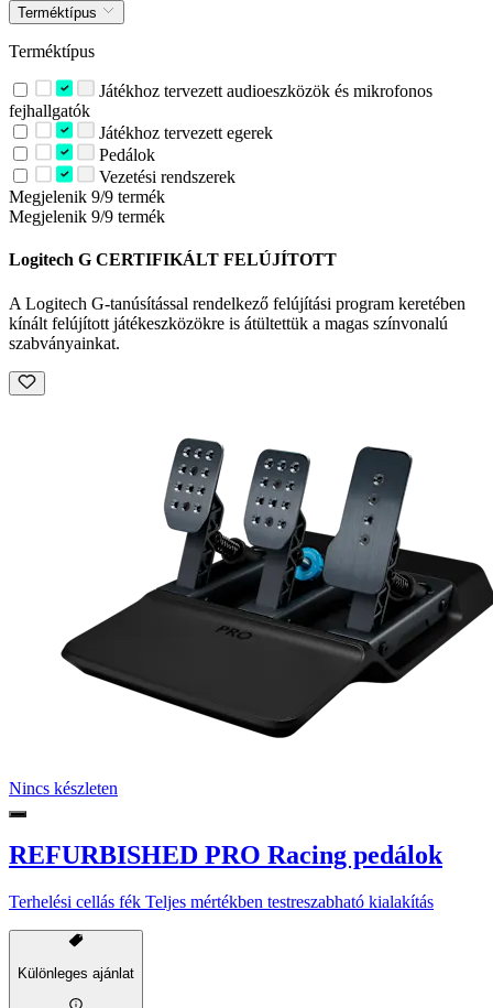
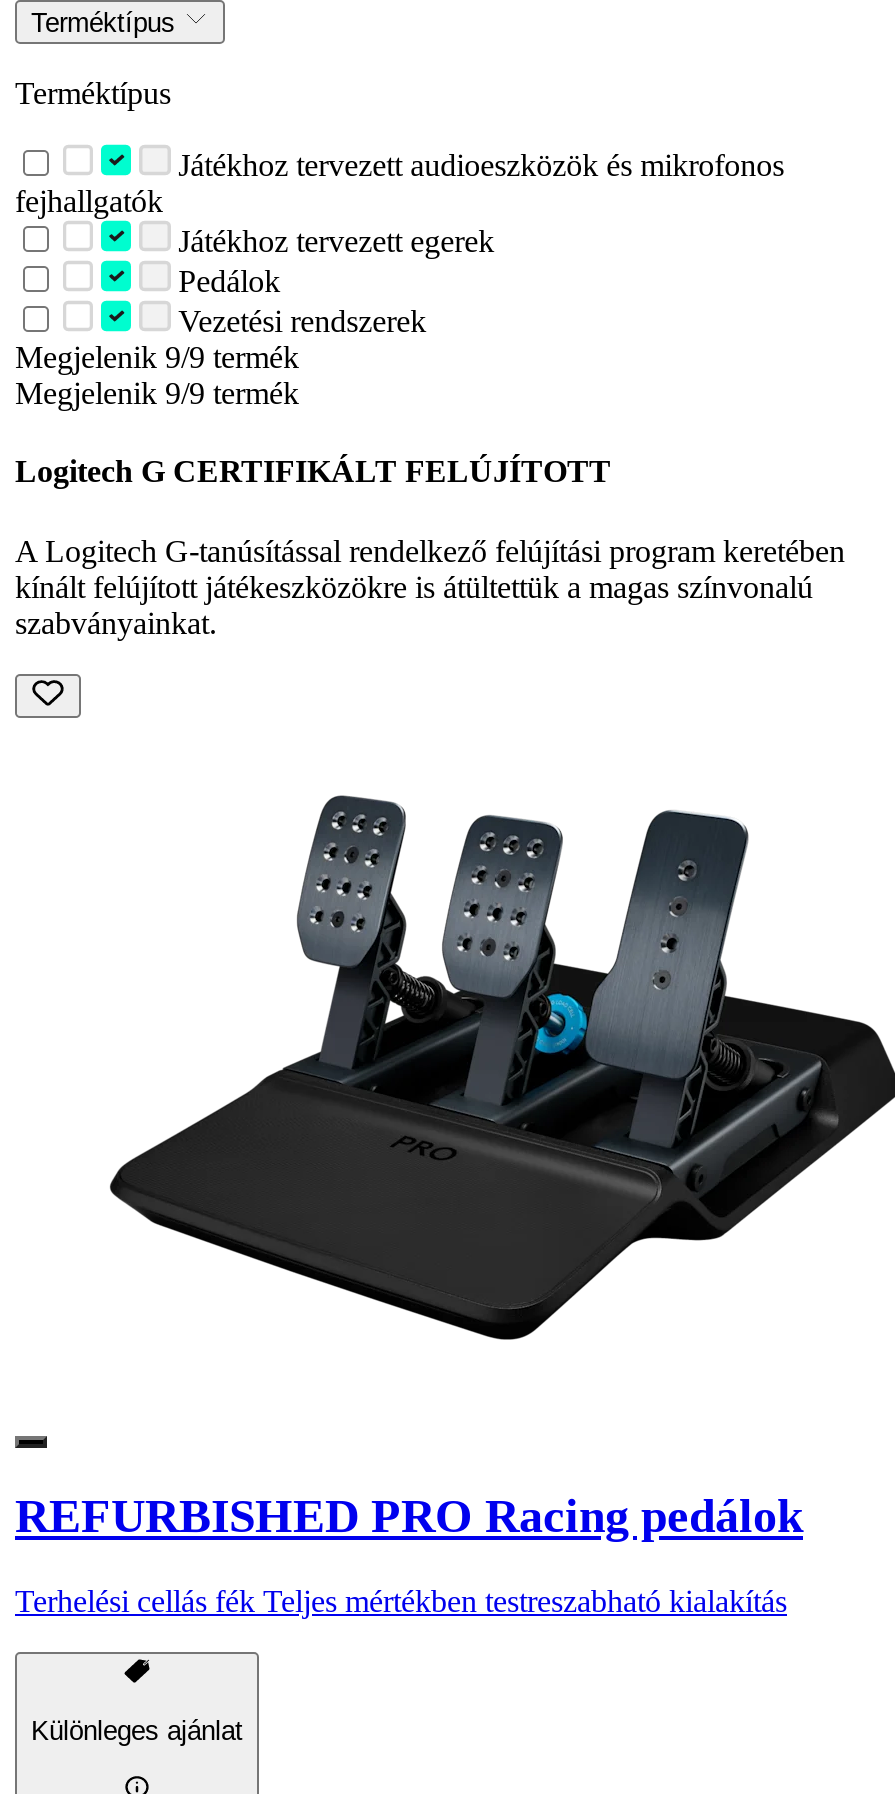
[9,779,118,797] Nincs készleten -> none

